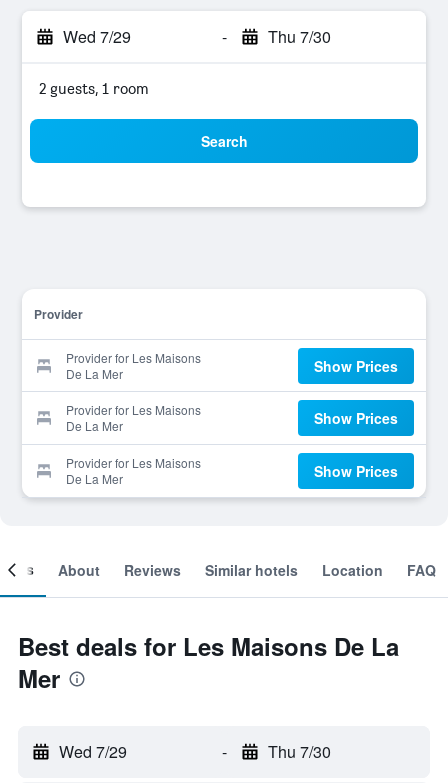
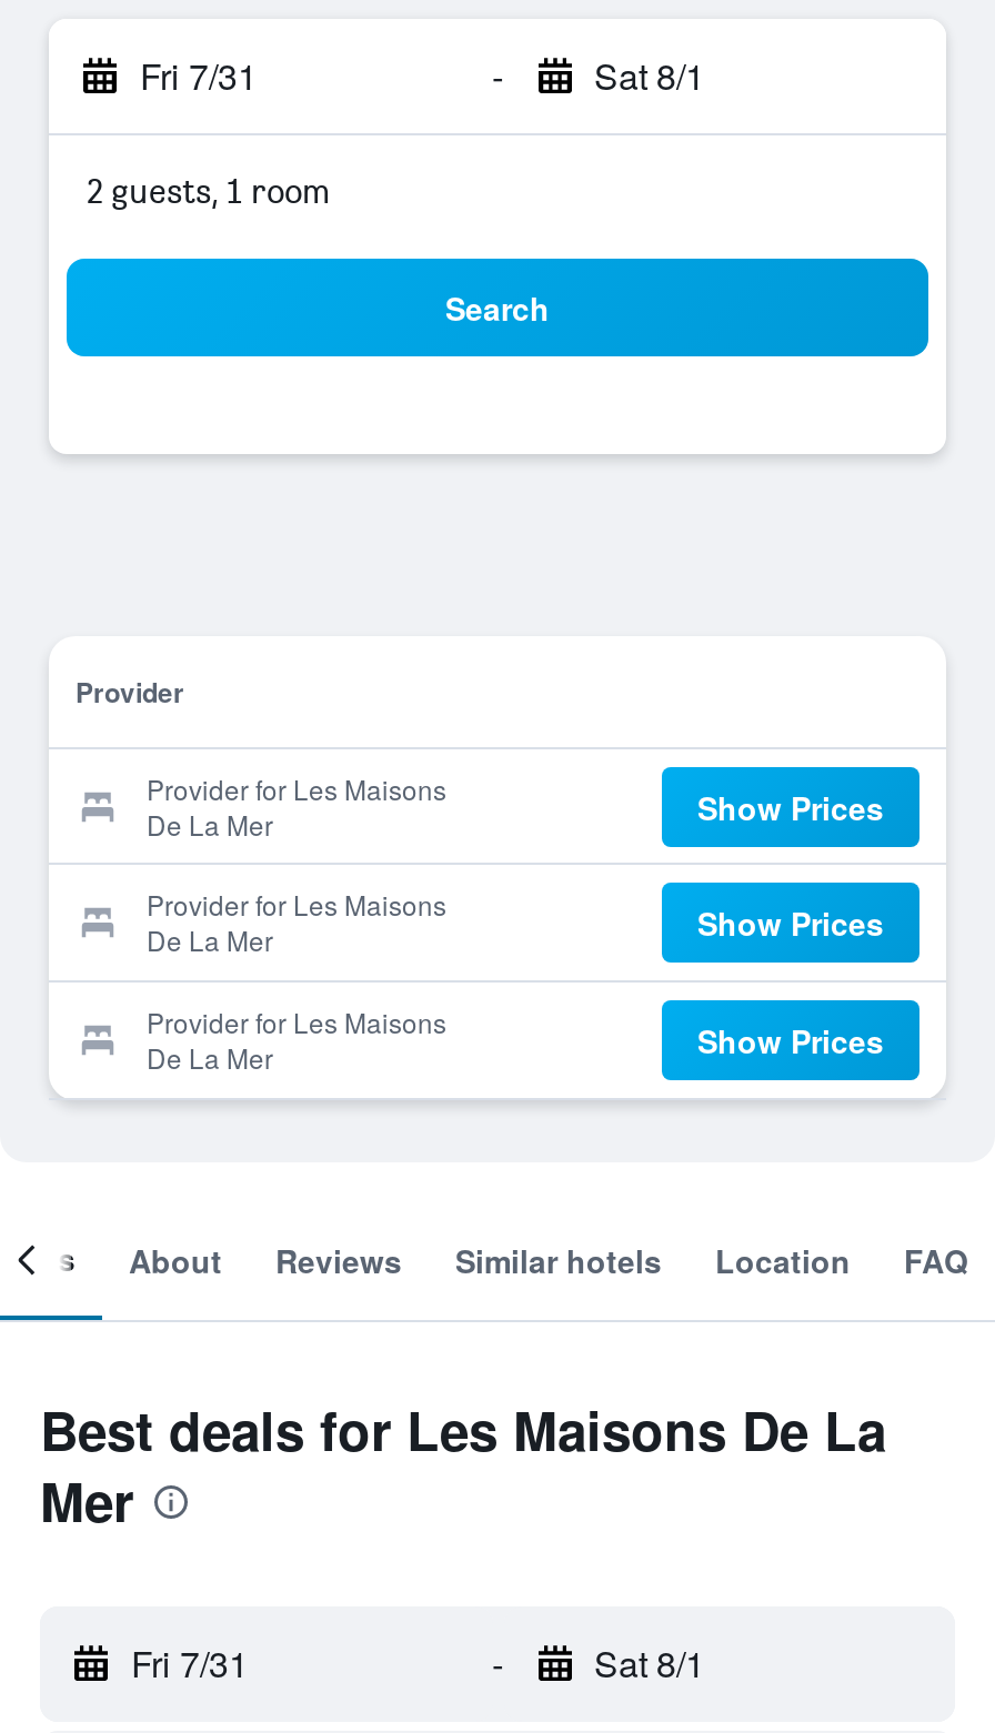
[63,25,131,48] Wed 7/29 -> [140,50,258,101] Fri 7/31
[267,25,330,48] Thu 7/30 -> [594,50,705,101] Sat 8/1
[59,740,127,763] Wed 7/29 -> [131,1638,249,1689] Fri 7/31
[267,740,330,763] Thu 7/30 -> [594,1638,705,1689] Sat 8/1

